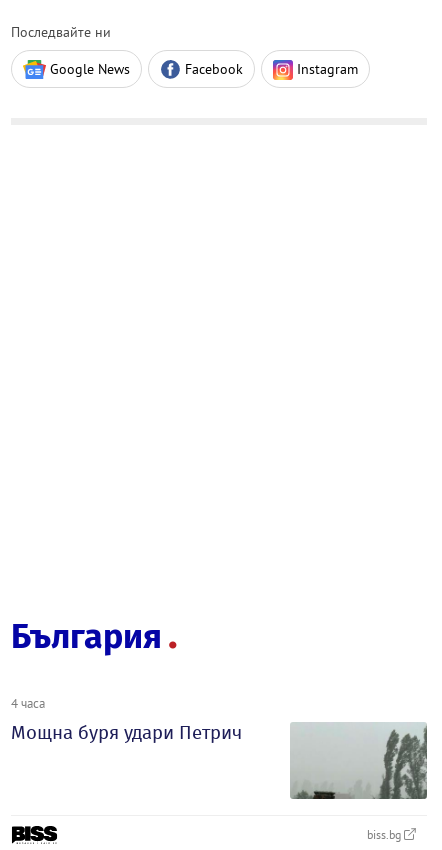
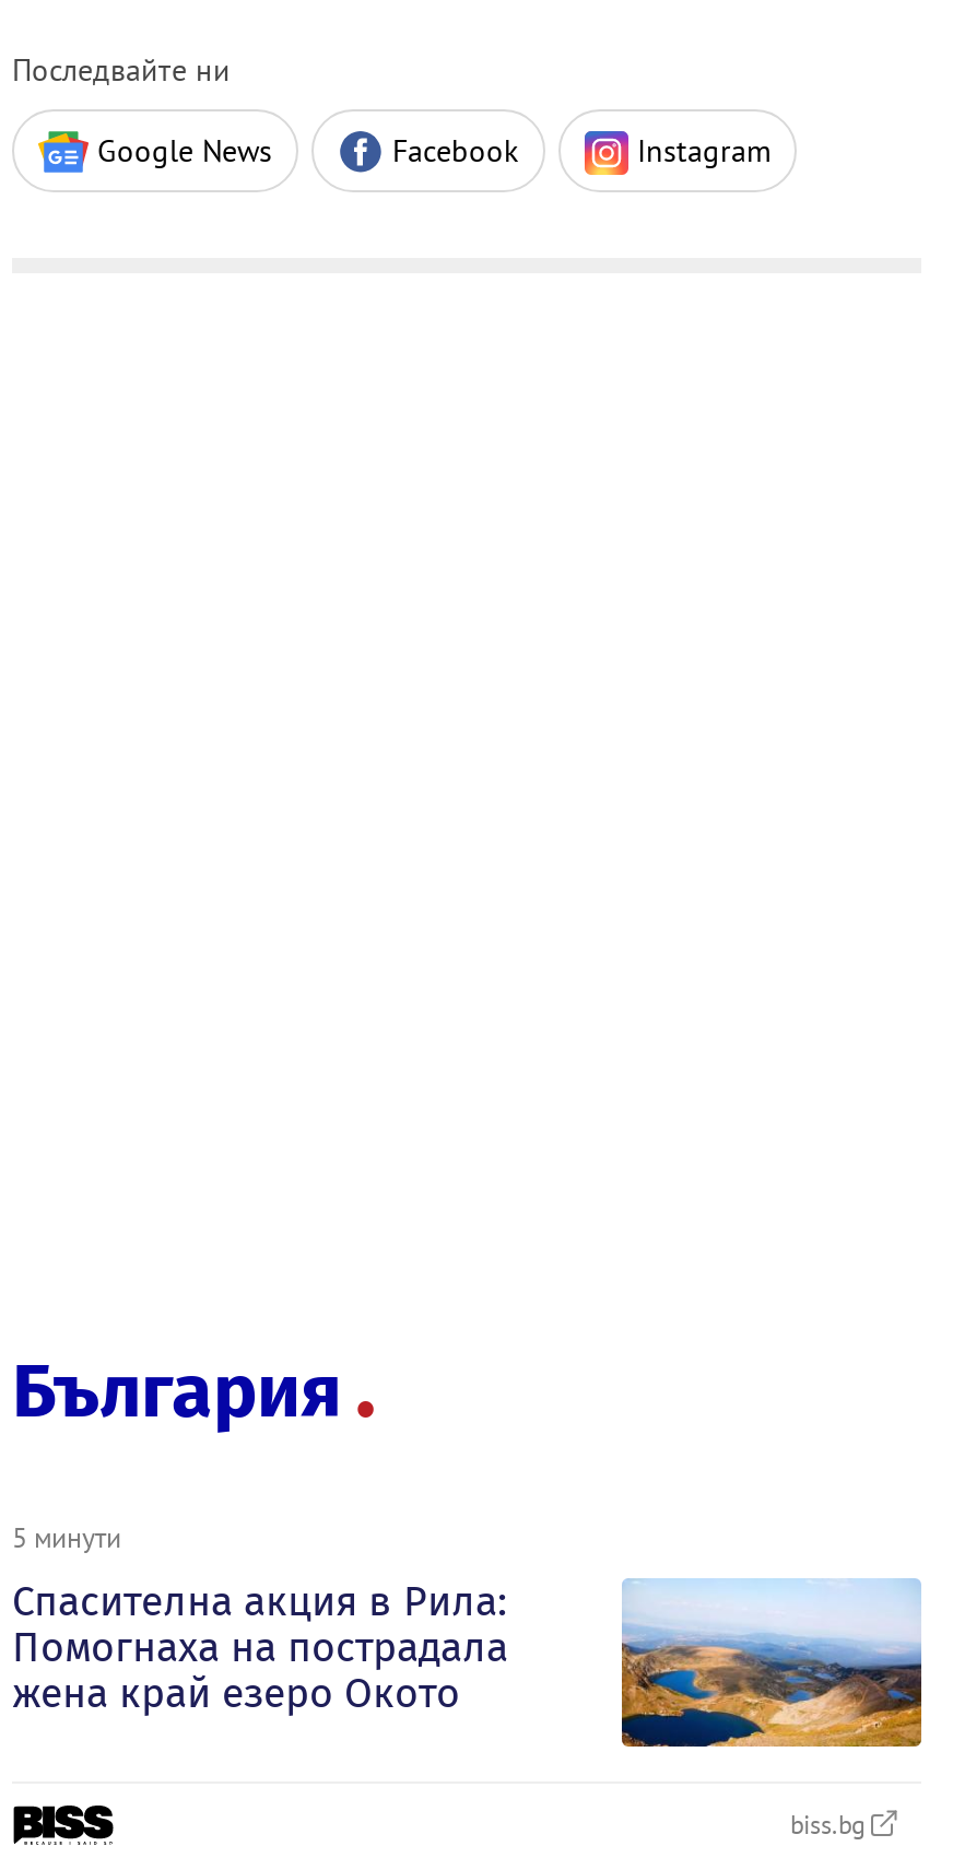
[11,695,242,744] 4 часа | Мощна буря удари Петрич -> [12,1519,508,1718] 5 минути | Спасителна акция в Рила: | Помогнаха на пострадала | жена край езеро Окото
[290,722,428,800] [image] -> [622,1578,923,1749] [image]

